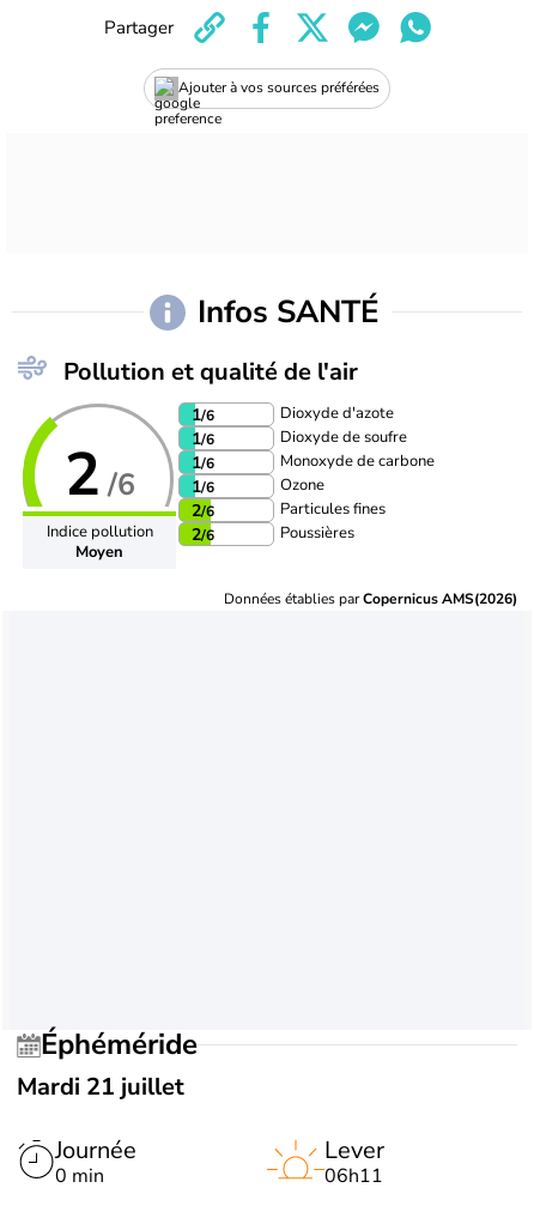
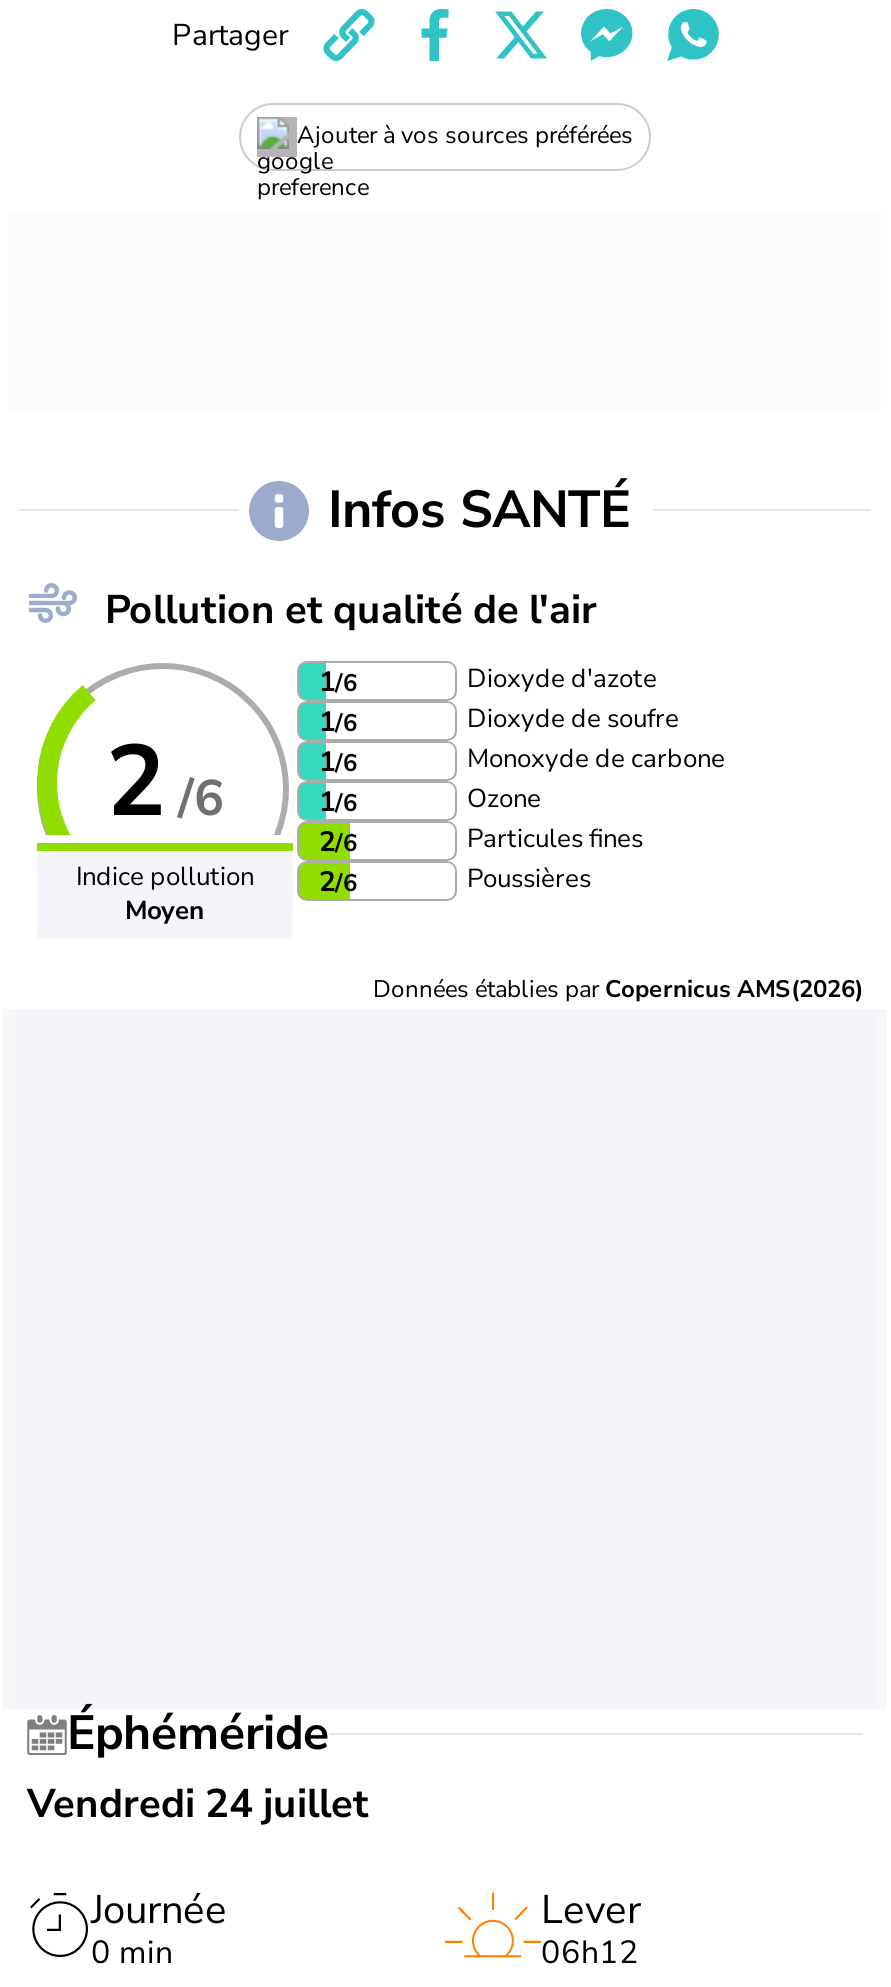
[17,1070,184,1103] Mardi 21 juillet -> [27,1777,369,1831] Vendredi 24 juillet
[324,1163,383,1189] 06h11 -> [541,1931,639,1975] 06h12

